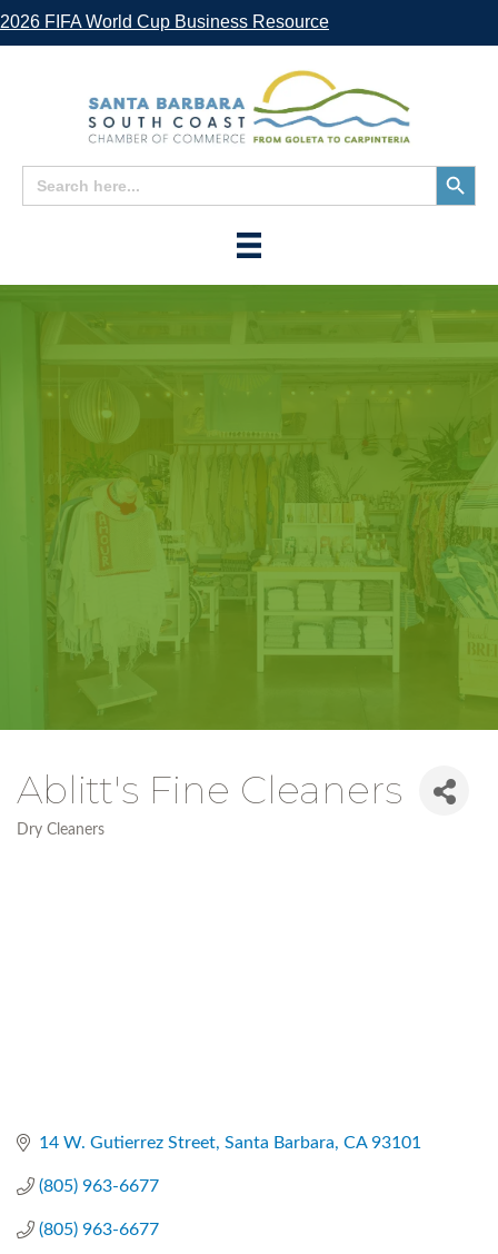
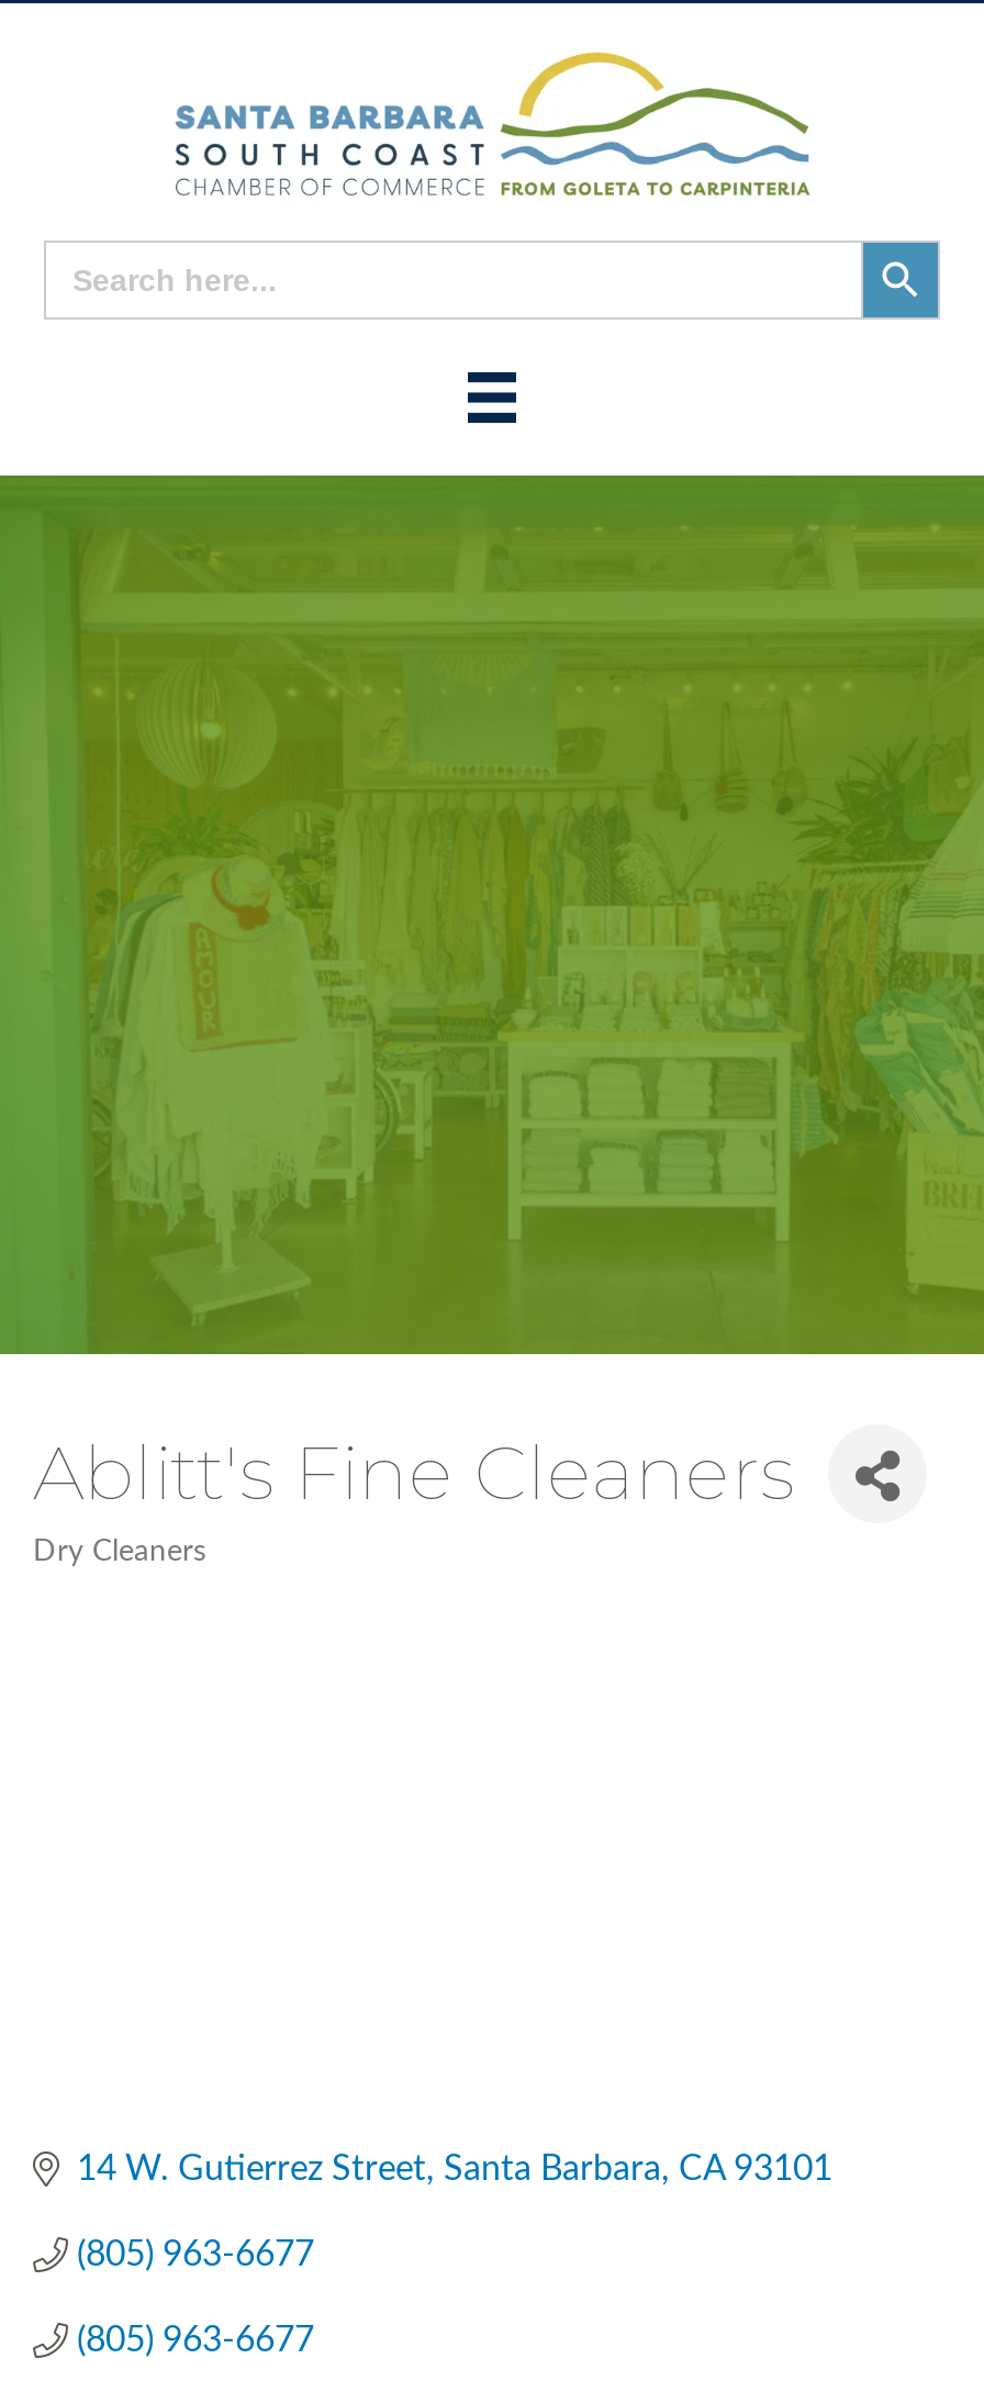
[0,12,329,31] 2026 FIFA World Cup Business Resource -> none

